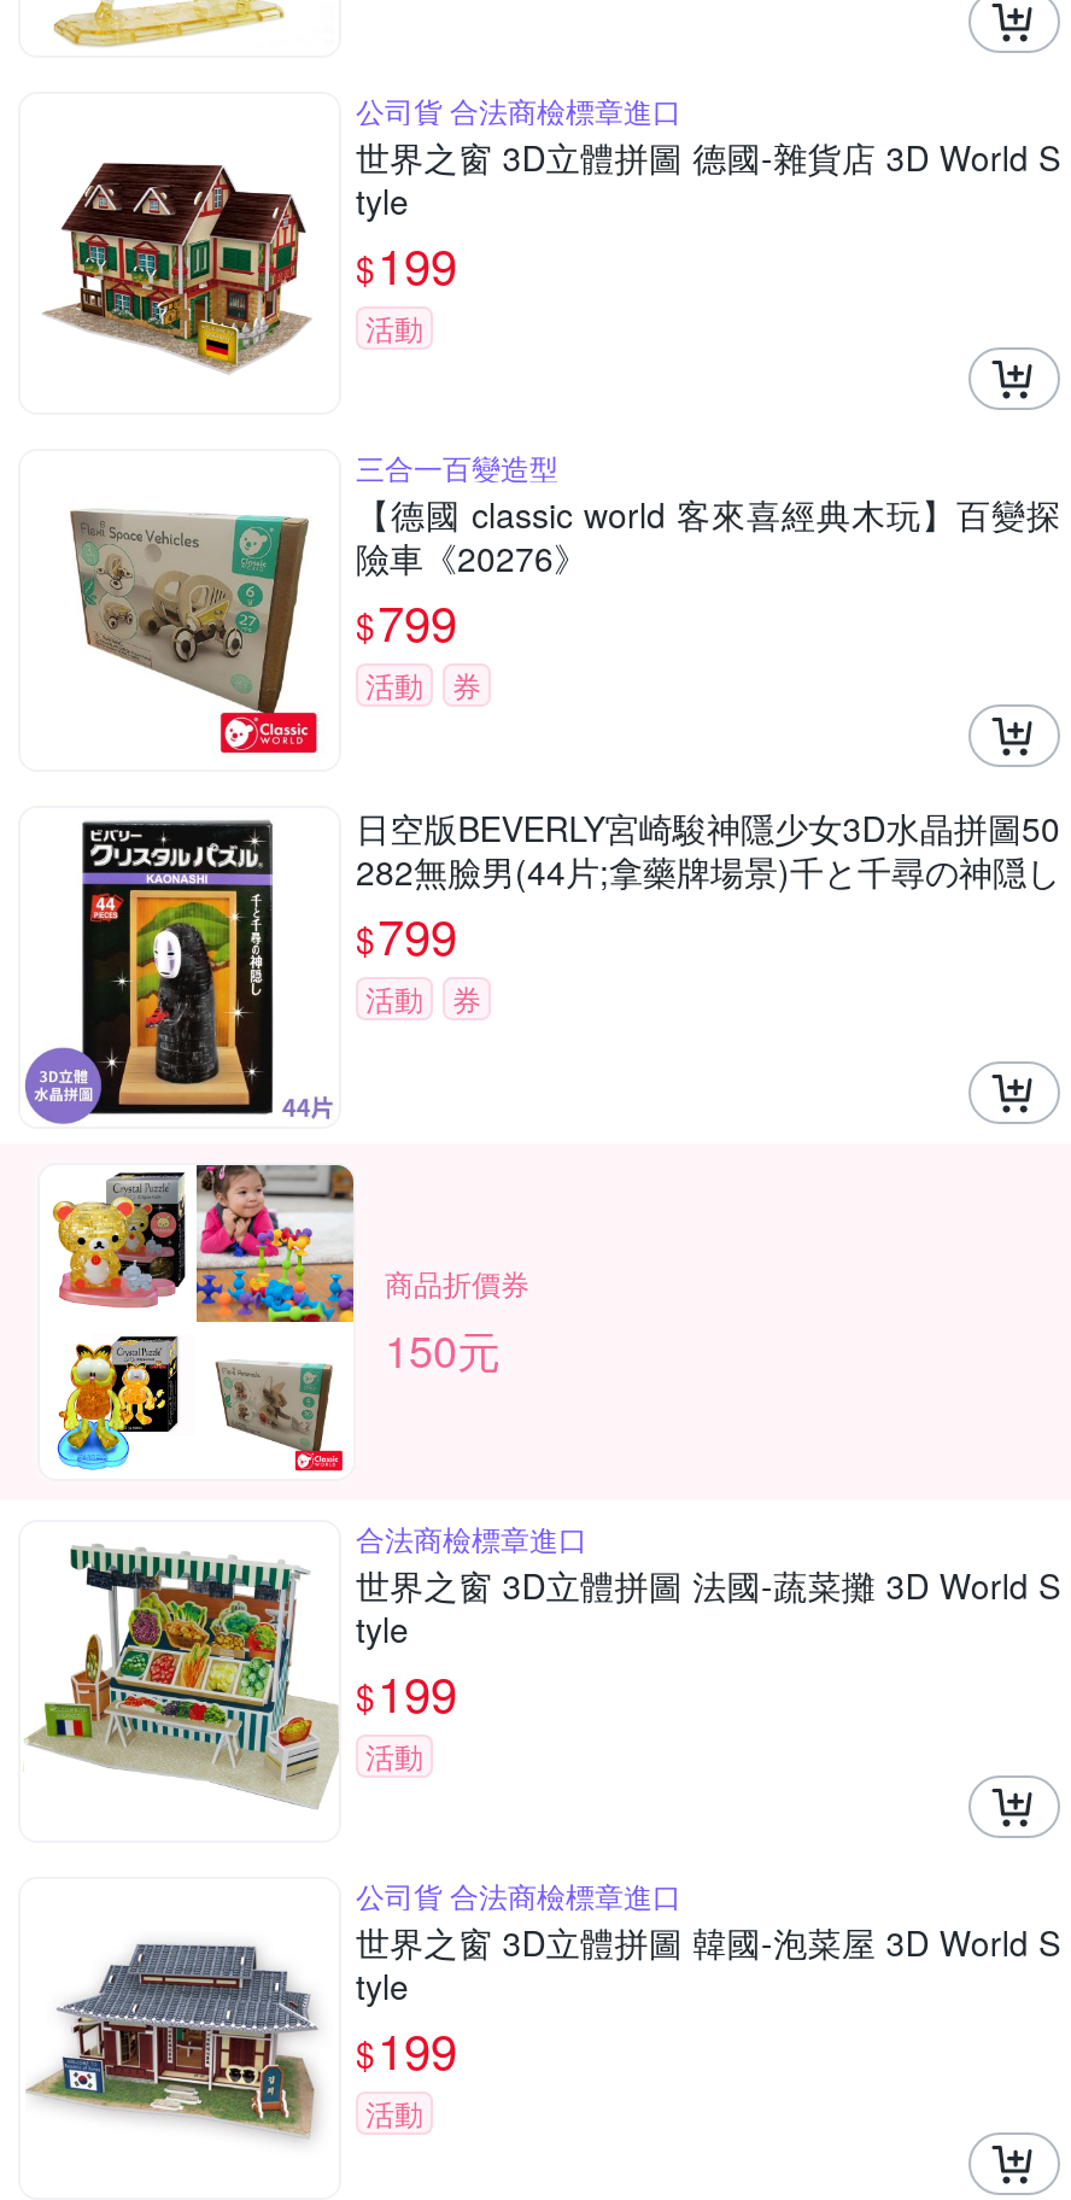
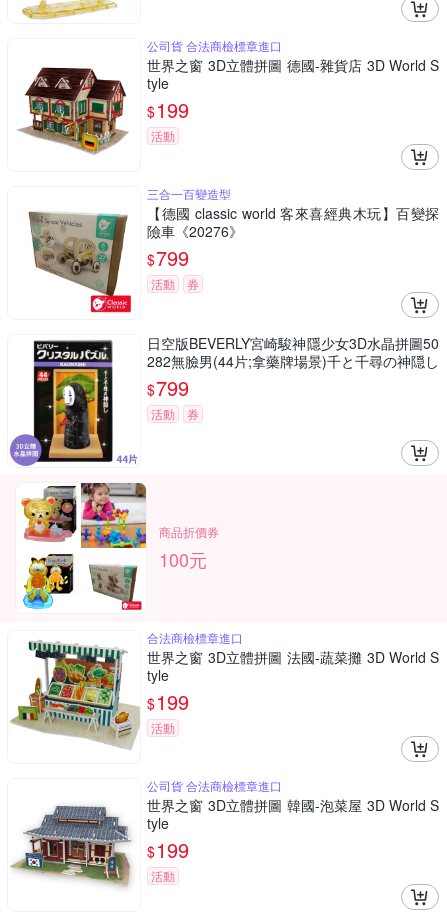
[385,1318,501,1381] 150元 -> [159,546,207,572] 100元

